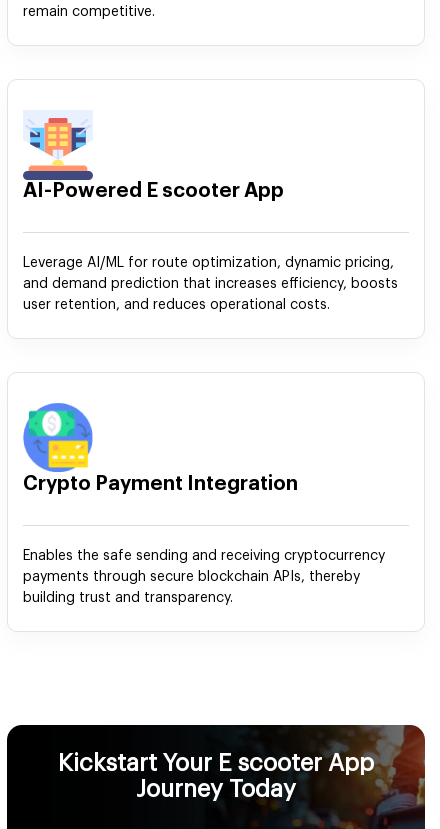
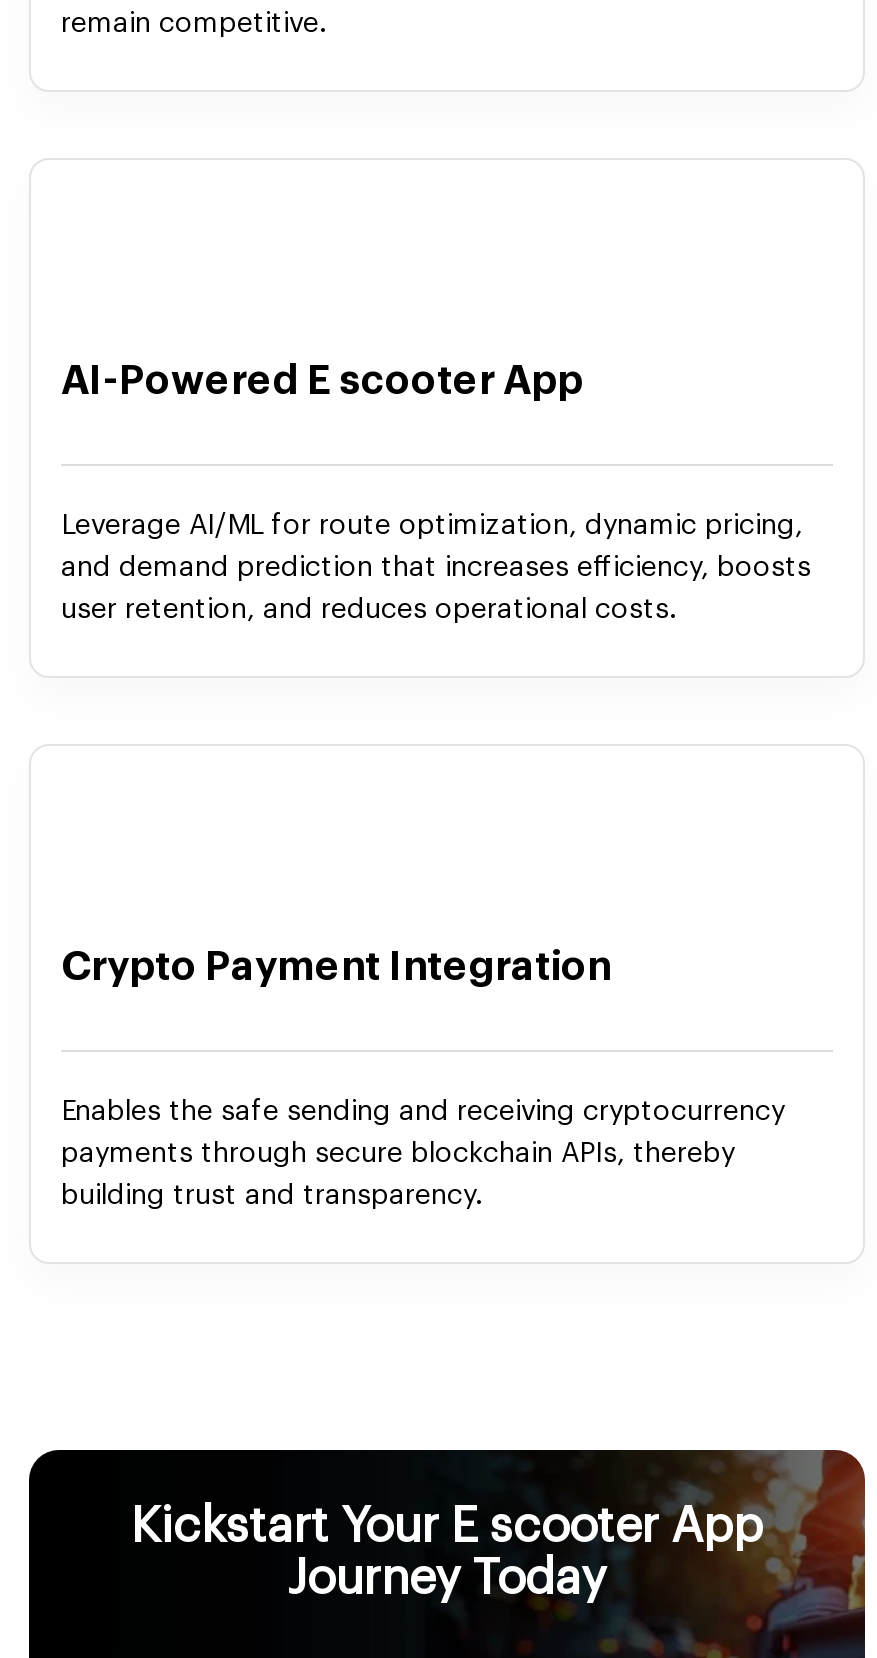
[22,117,94,178] [image] -> none
[22,402,93,471] [image] -> none

